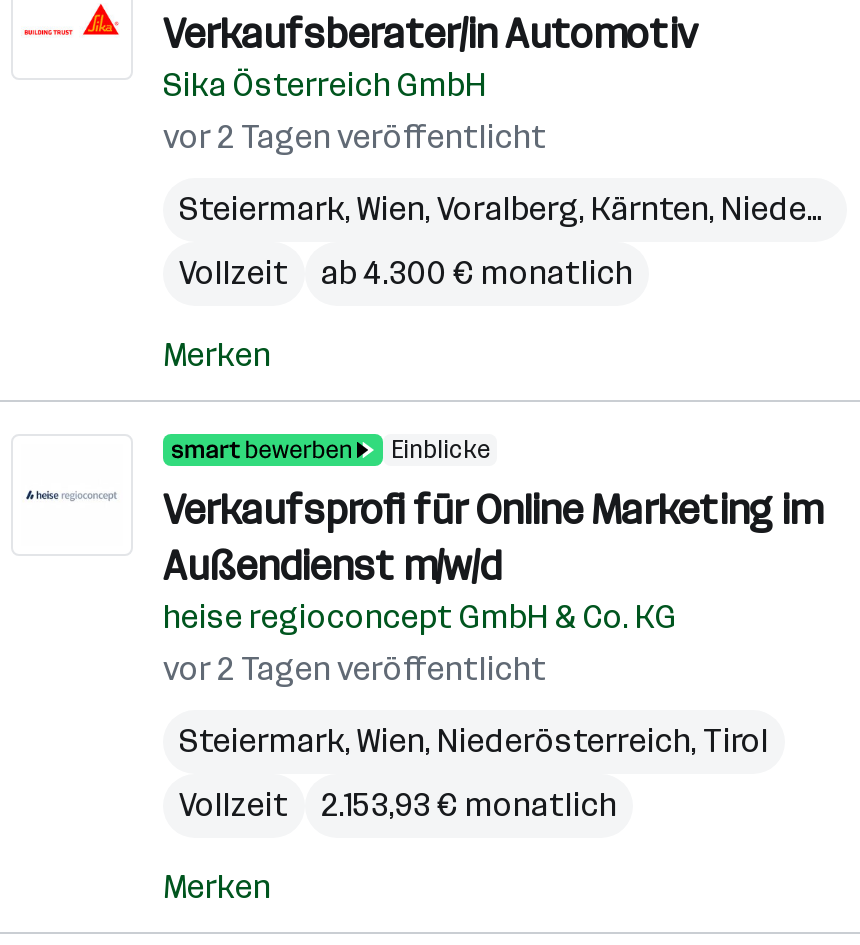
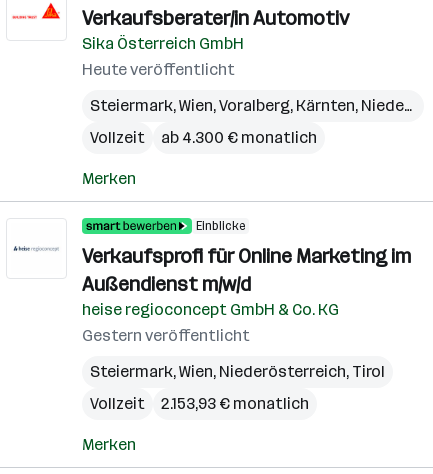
[163,118,547,156] vor 2 Tagen veröffentlicht -> [82,60,235,79] Heute veröffentlicht
[163,650,547,688] vor 2 Tagen veröffentlicht -> [82,326,250,345] Gestern veröffentlicht

